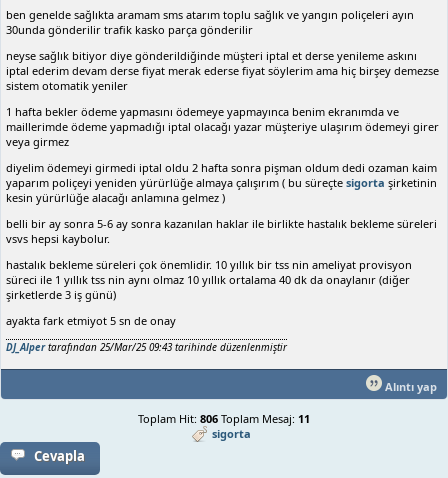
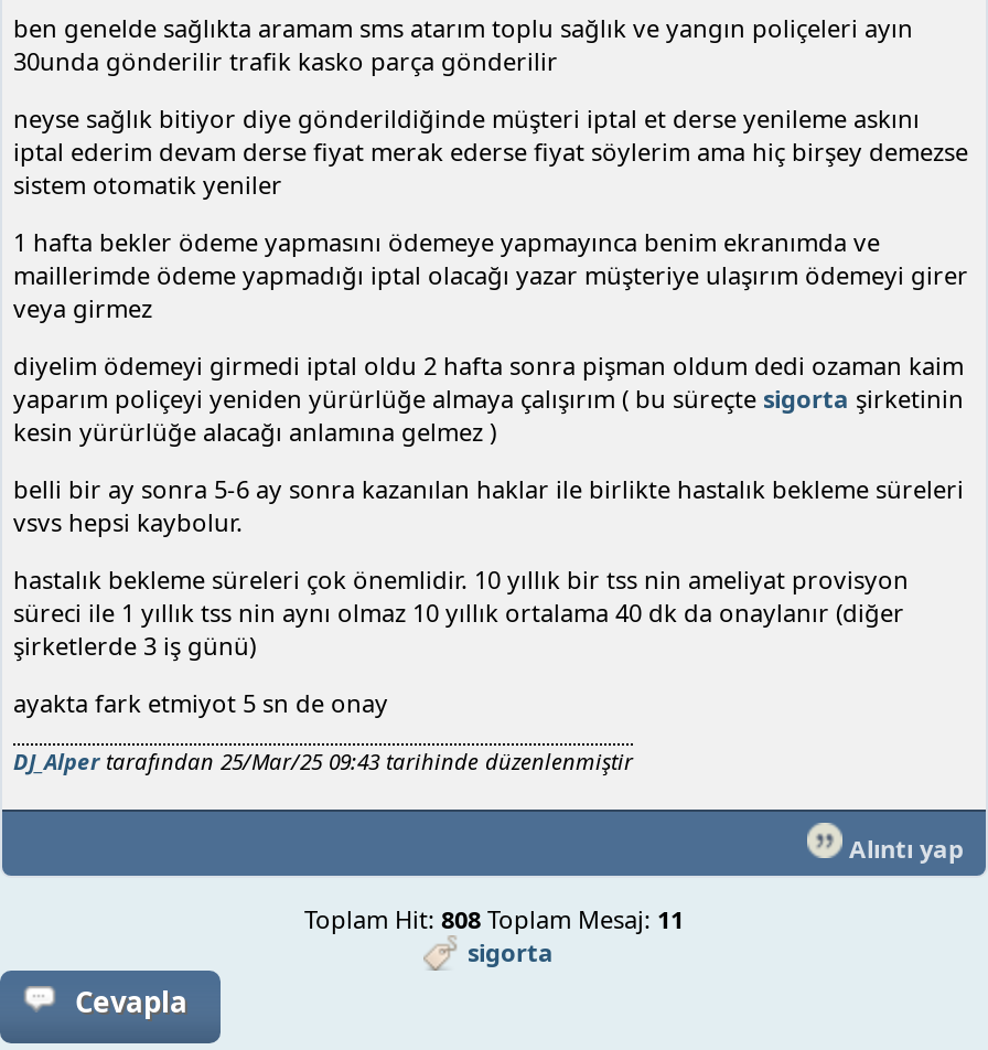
[138,411,310,426] Toplam Hit: 806 Toplam Mesaj: 11 -> [304,902,684,936] Toplam Hit: 808 Toplam Mesaj: 11

